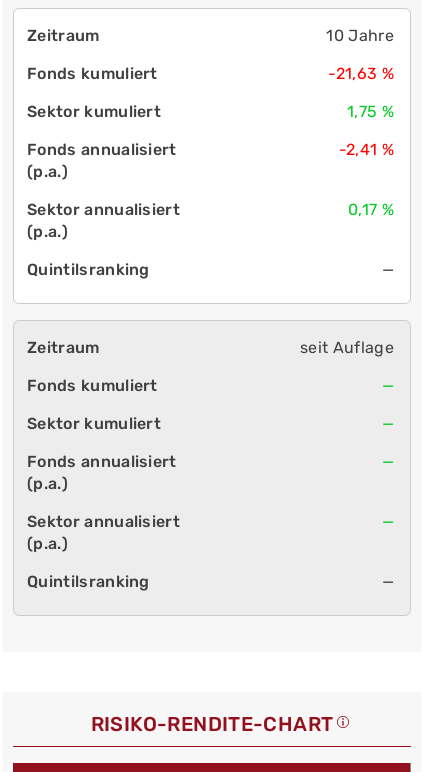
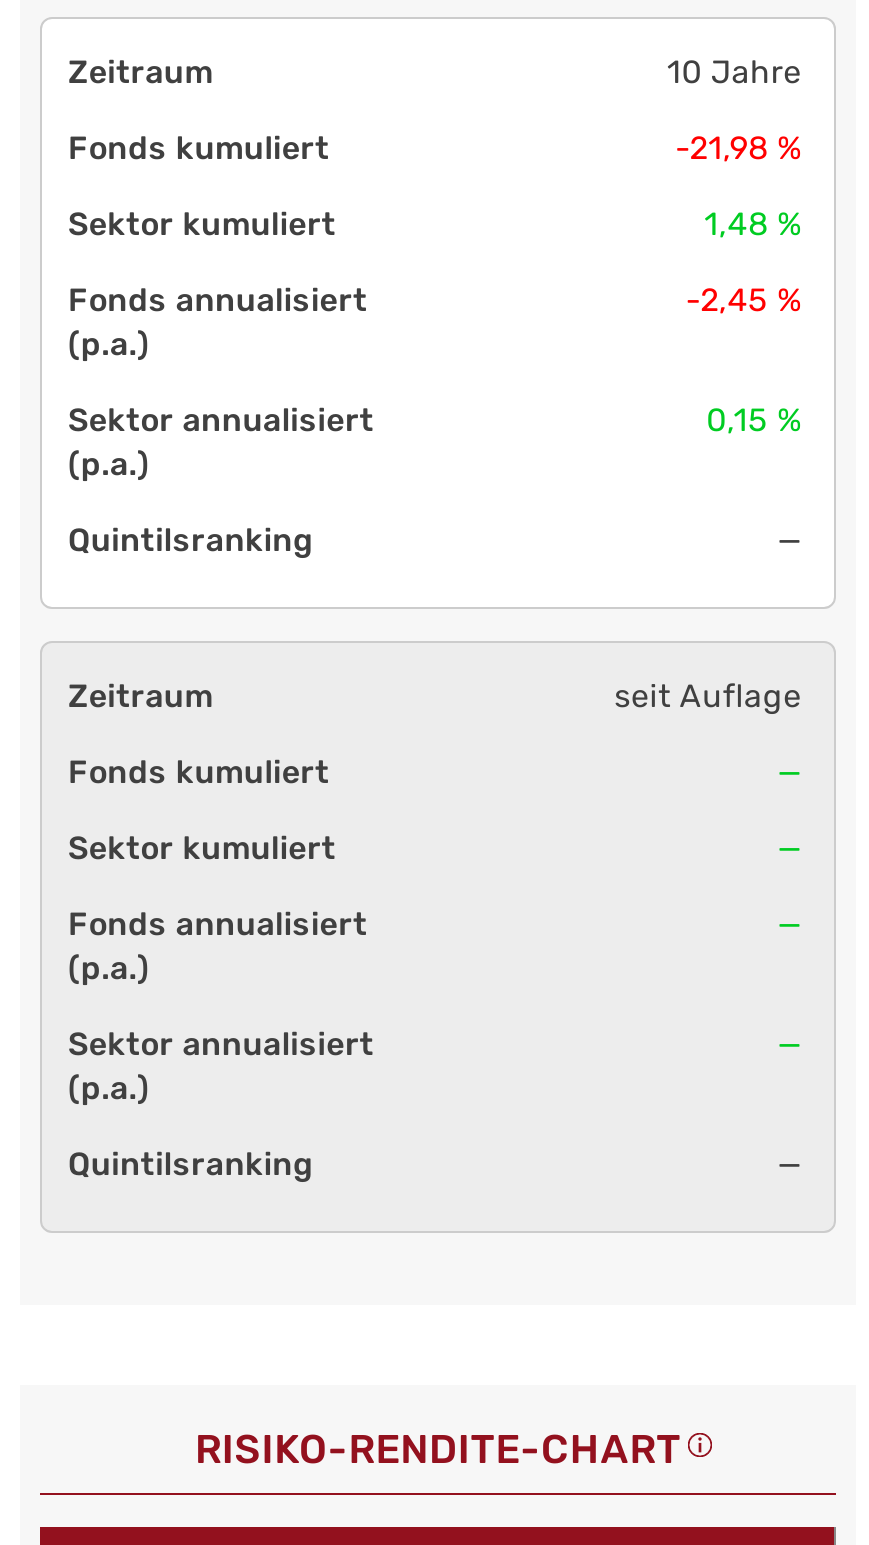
[328,64,394,83] -21,63 % -> [675,128,802,166] -21,98 %
[347,102,394,121] 1,75 % -> [704,204,802,242] 1,48 %
[339,140,394,159] -2,41 % -> [686,280,802,318] -2,45 %
[348,200,394,219] 0,17 % -> [706,400,802,438] 0,15 %

